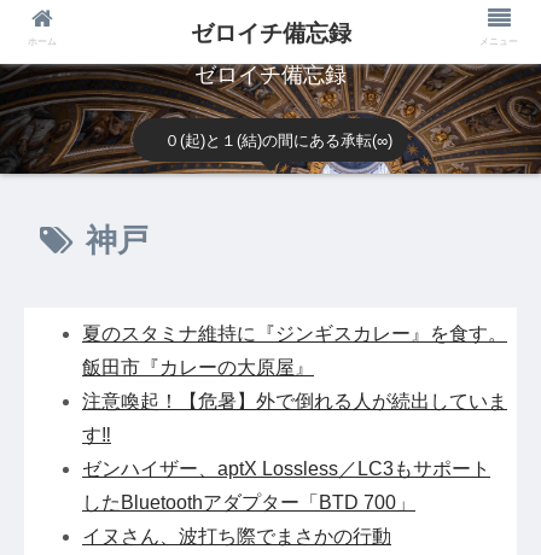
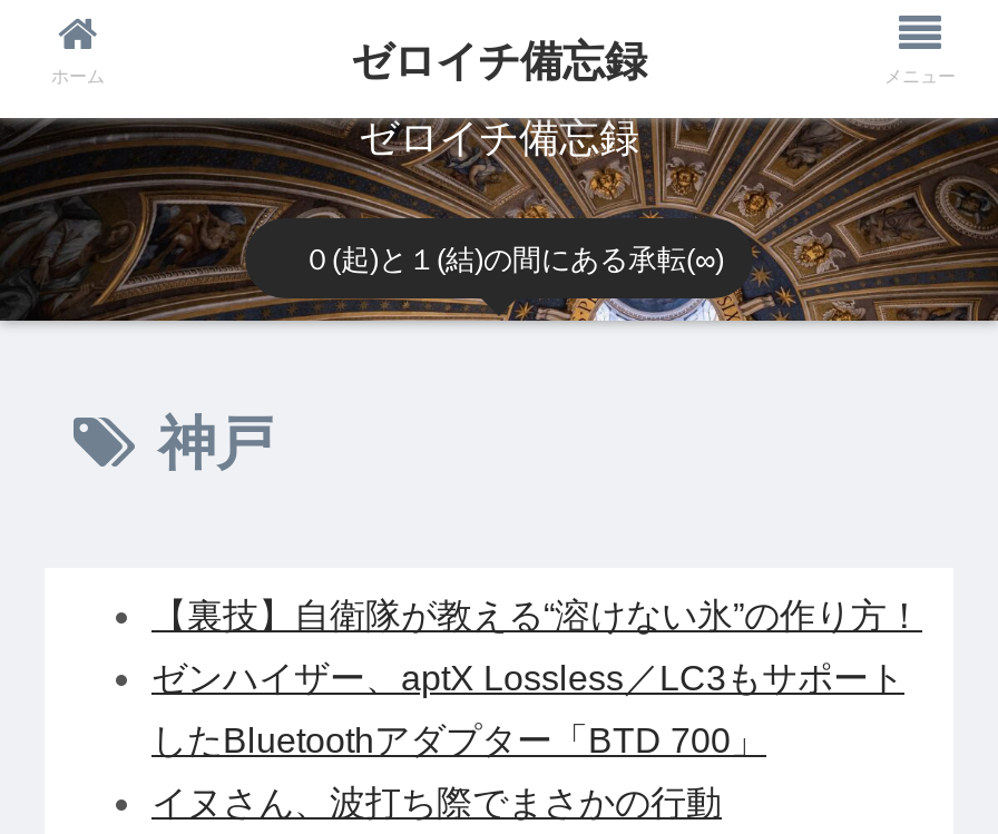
[82,323,507,445] 夏のスタミナ維持に『ジンギスカレー』を食す。 | 飯田市『カレーの大原屋』 | 注意喚起！【危暑】外で倒れる人が続出していま | す‼ -> [151,597,922,635] 【裏技】自衛隊が教える“溶けない氷”の作り方！

